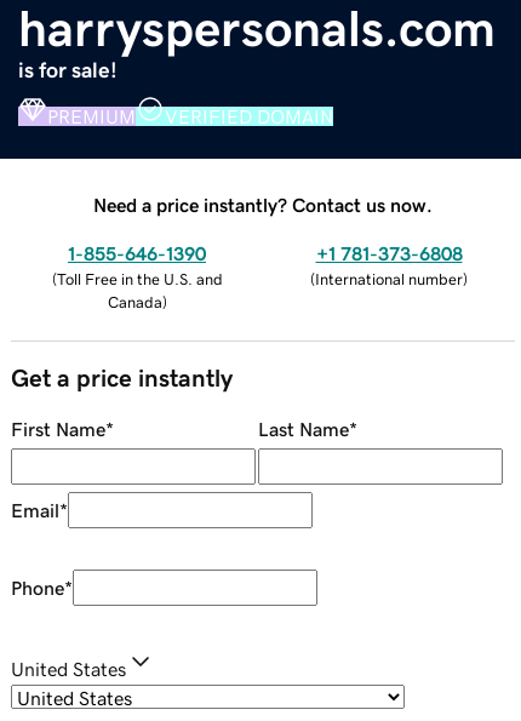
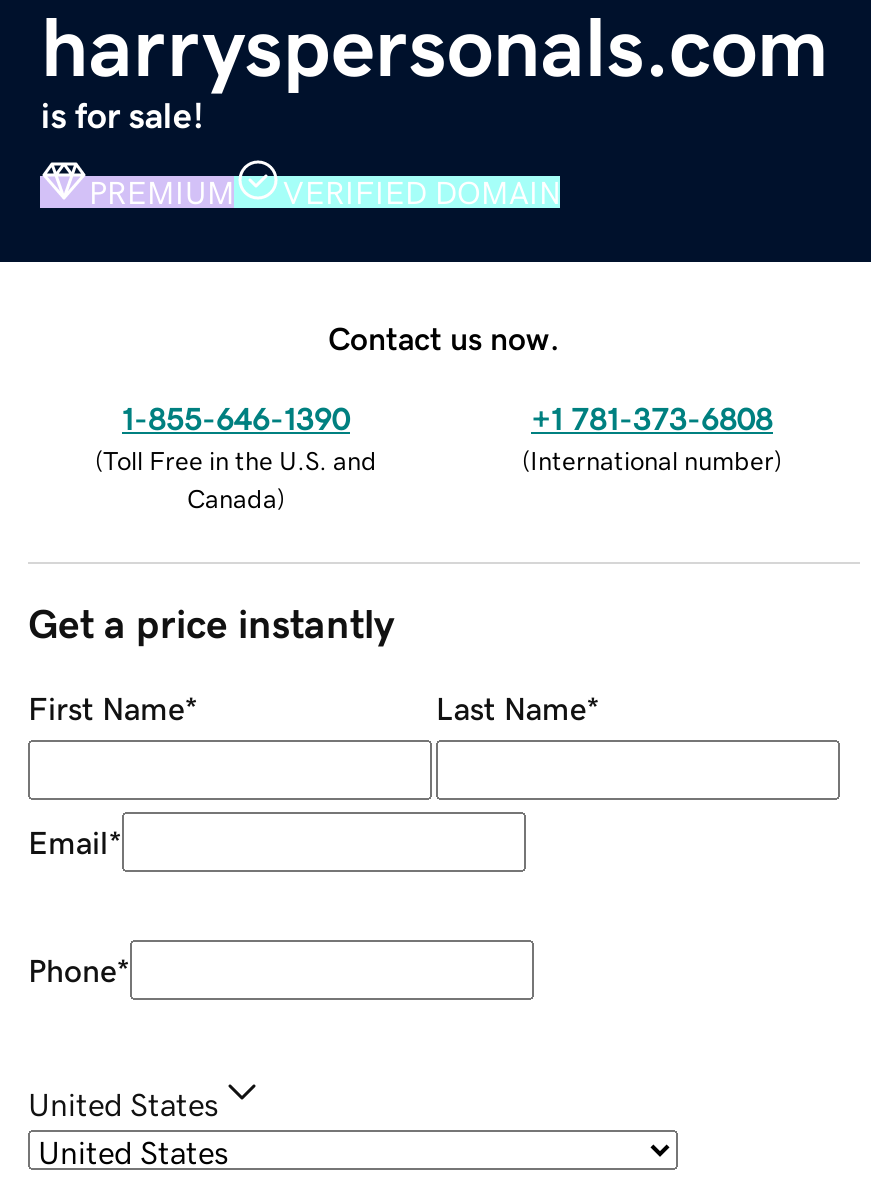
[93,195,433,214] Need a price instantly? Contact us now. -> [328,321,560,353] Contact us now.

